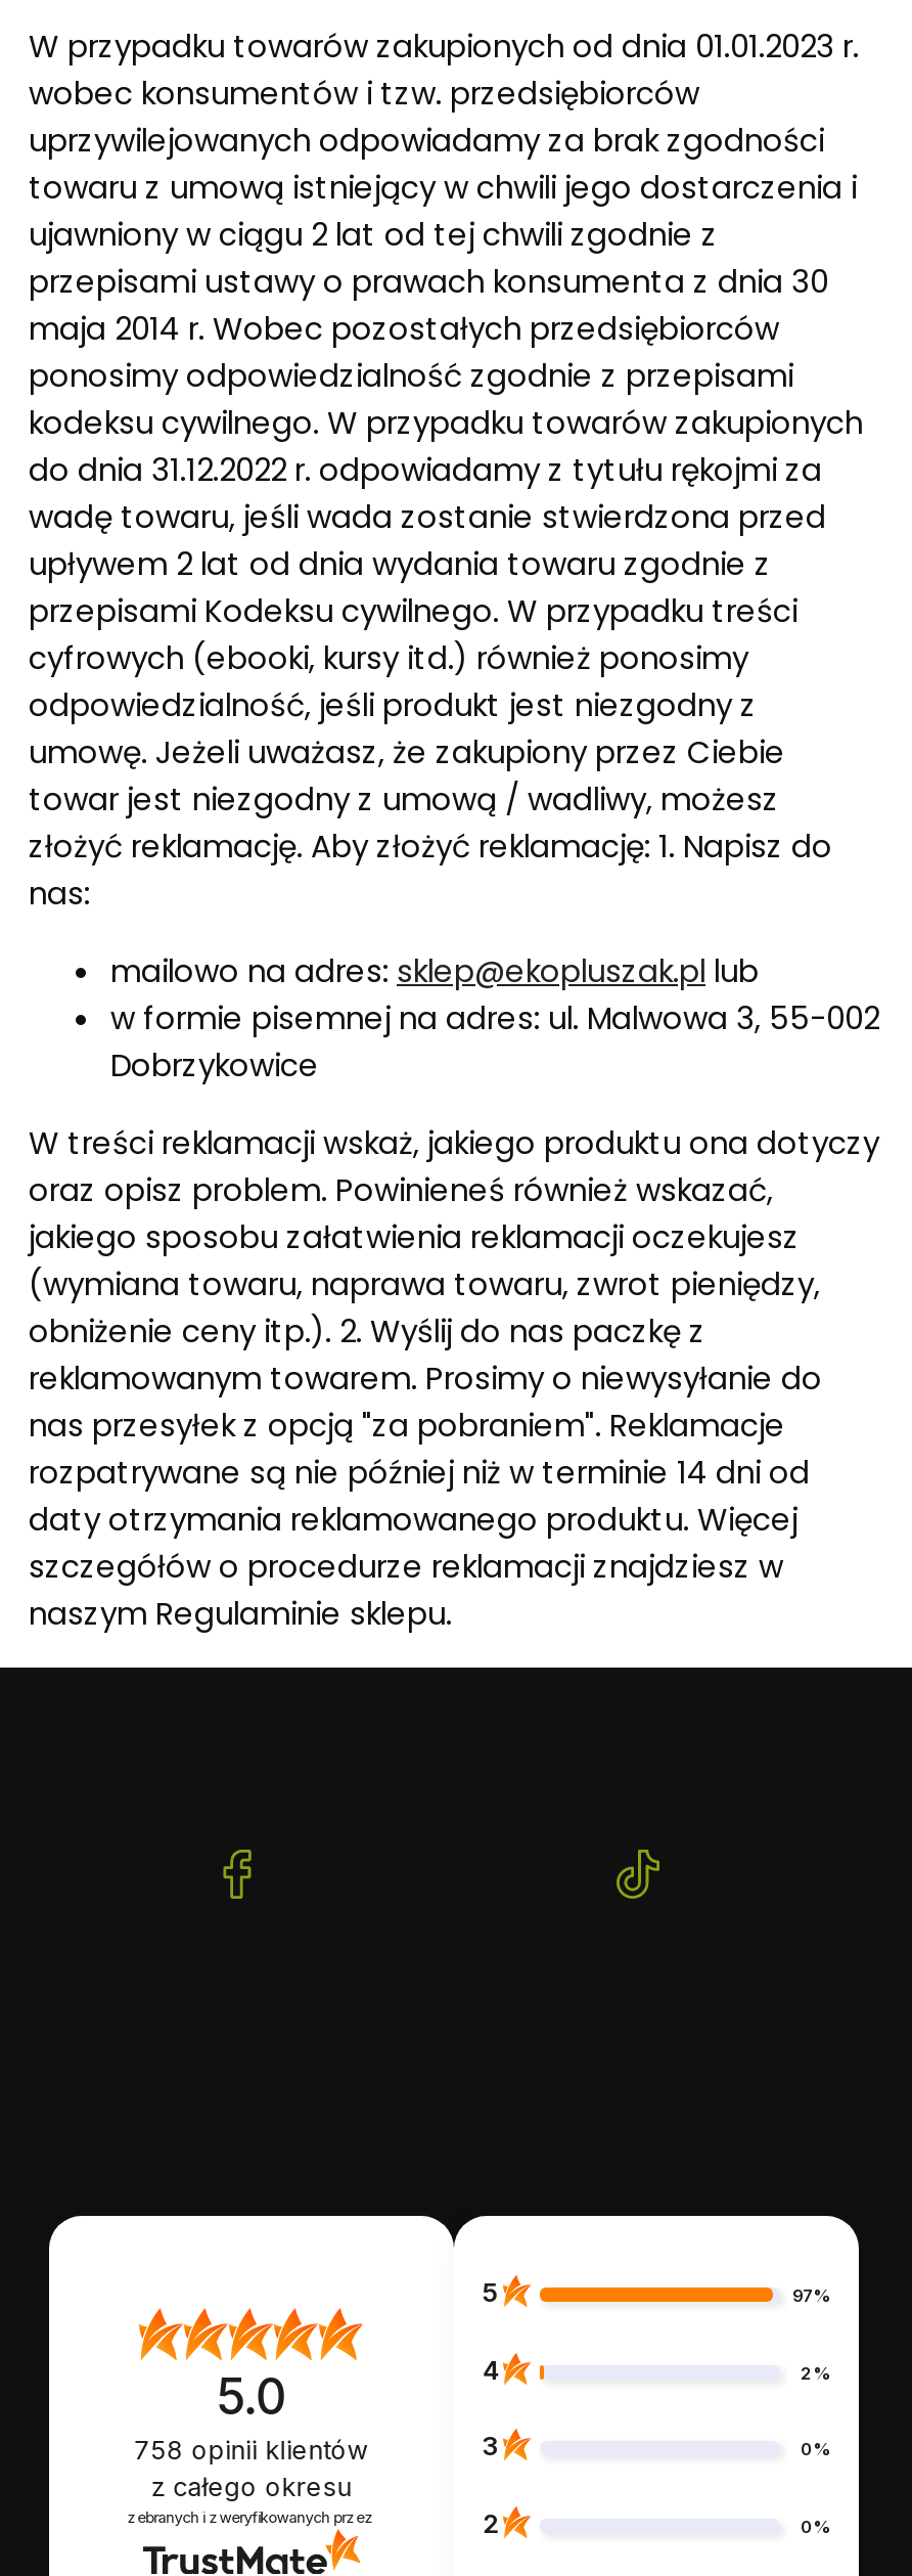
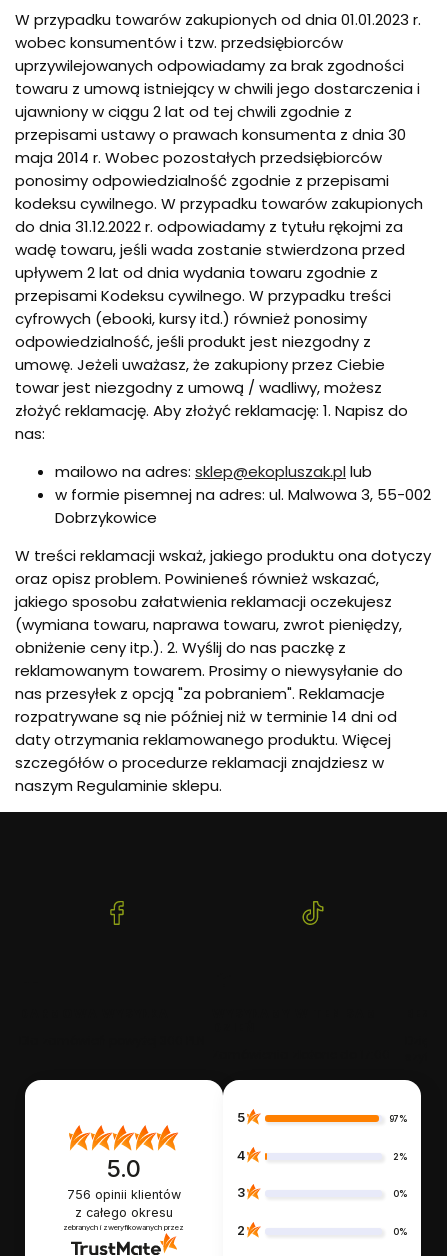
[135,2434,368,2465] 758 opinii klientów -> [67,1187,181,1202] 756 opinii klientów

